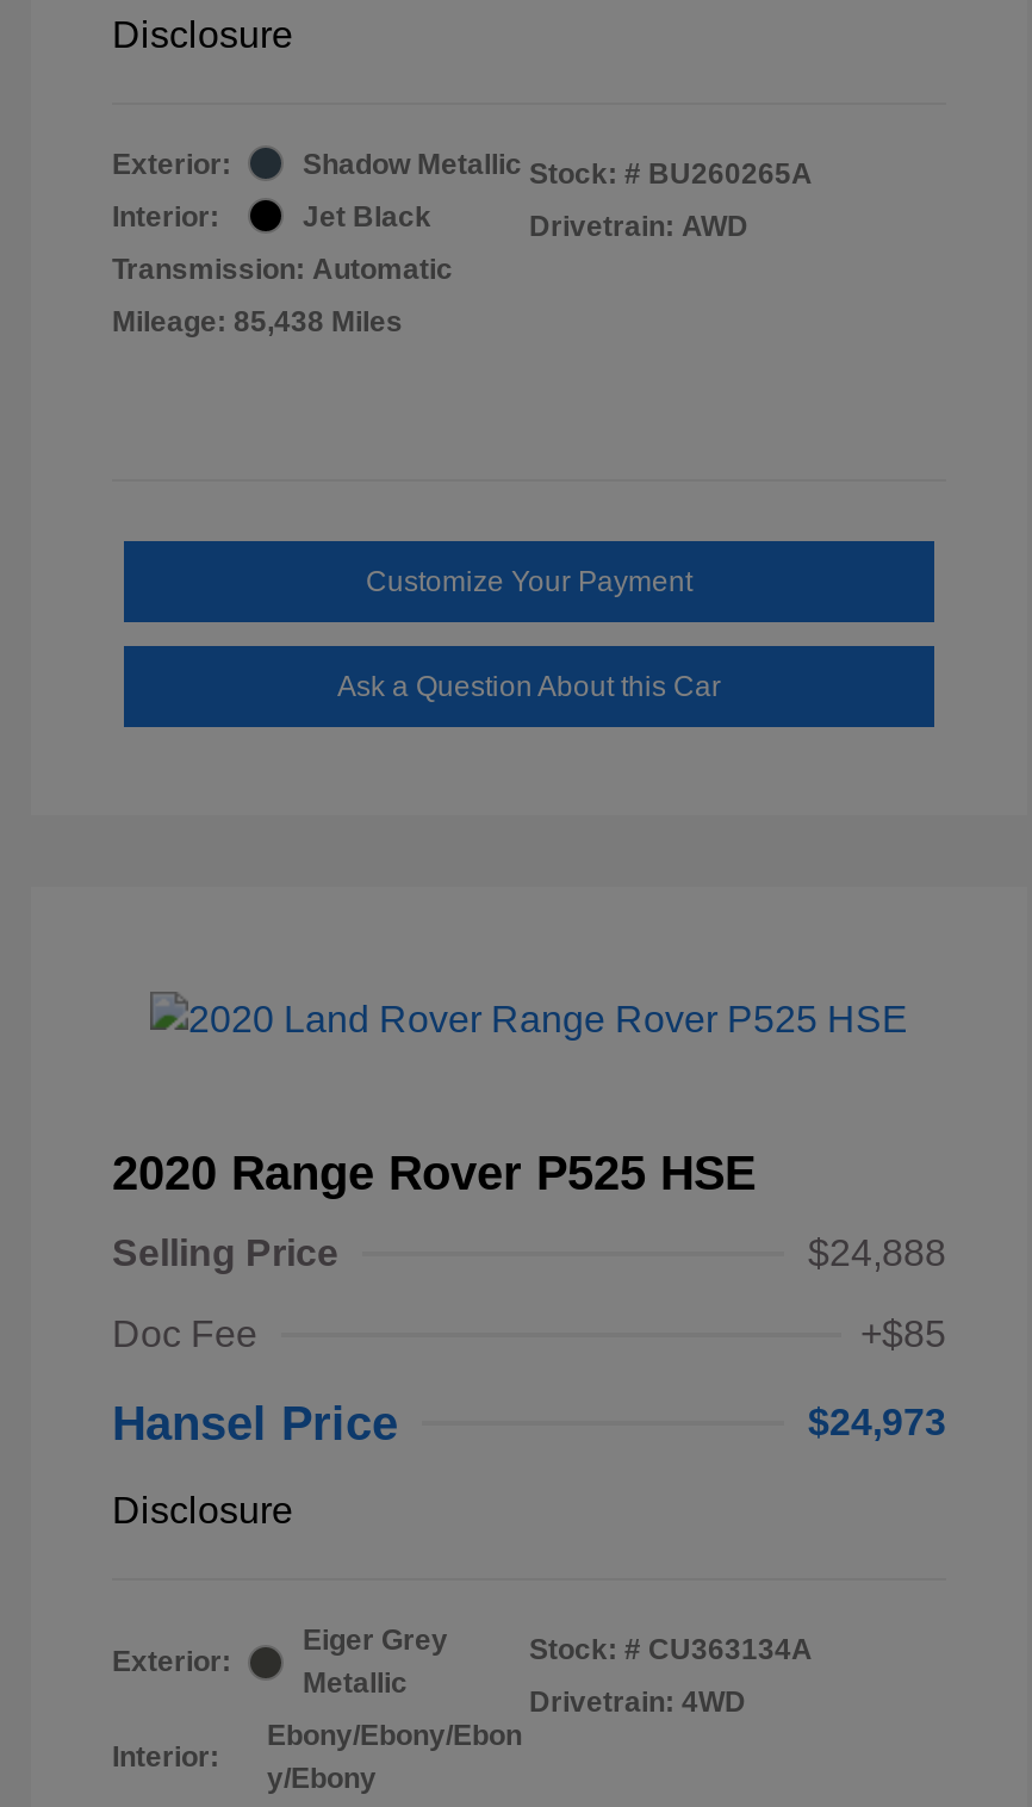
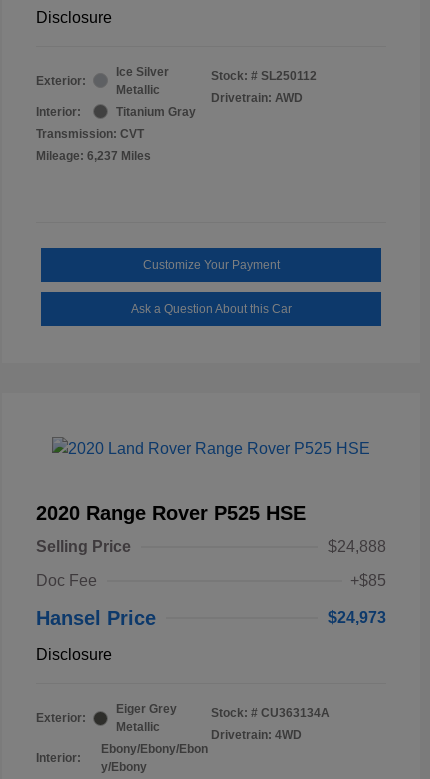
[303,147,522,180] Shadow Metallic -> [116,65,169,97] Ice Silver | Metallic
[529,157,813,190] Stock: # BU260265A -> [211,69,317,83] Stock: # SL250112
[303,200,431,233] Jet Black -> [116,105,196,119] Titanium Gray
[112,252,453,285] Transmission: Automatic -> [36,127,144,141] Transmission: CVT
[112,304,403,338] Mileage: 85,438 Miles -> [36,149,151,163] Mileage: 6,237 Miles

